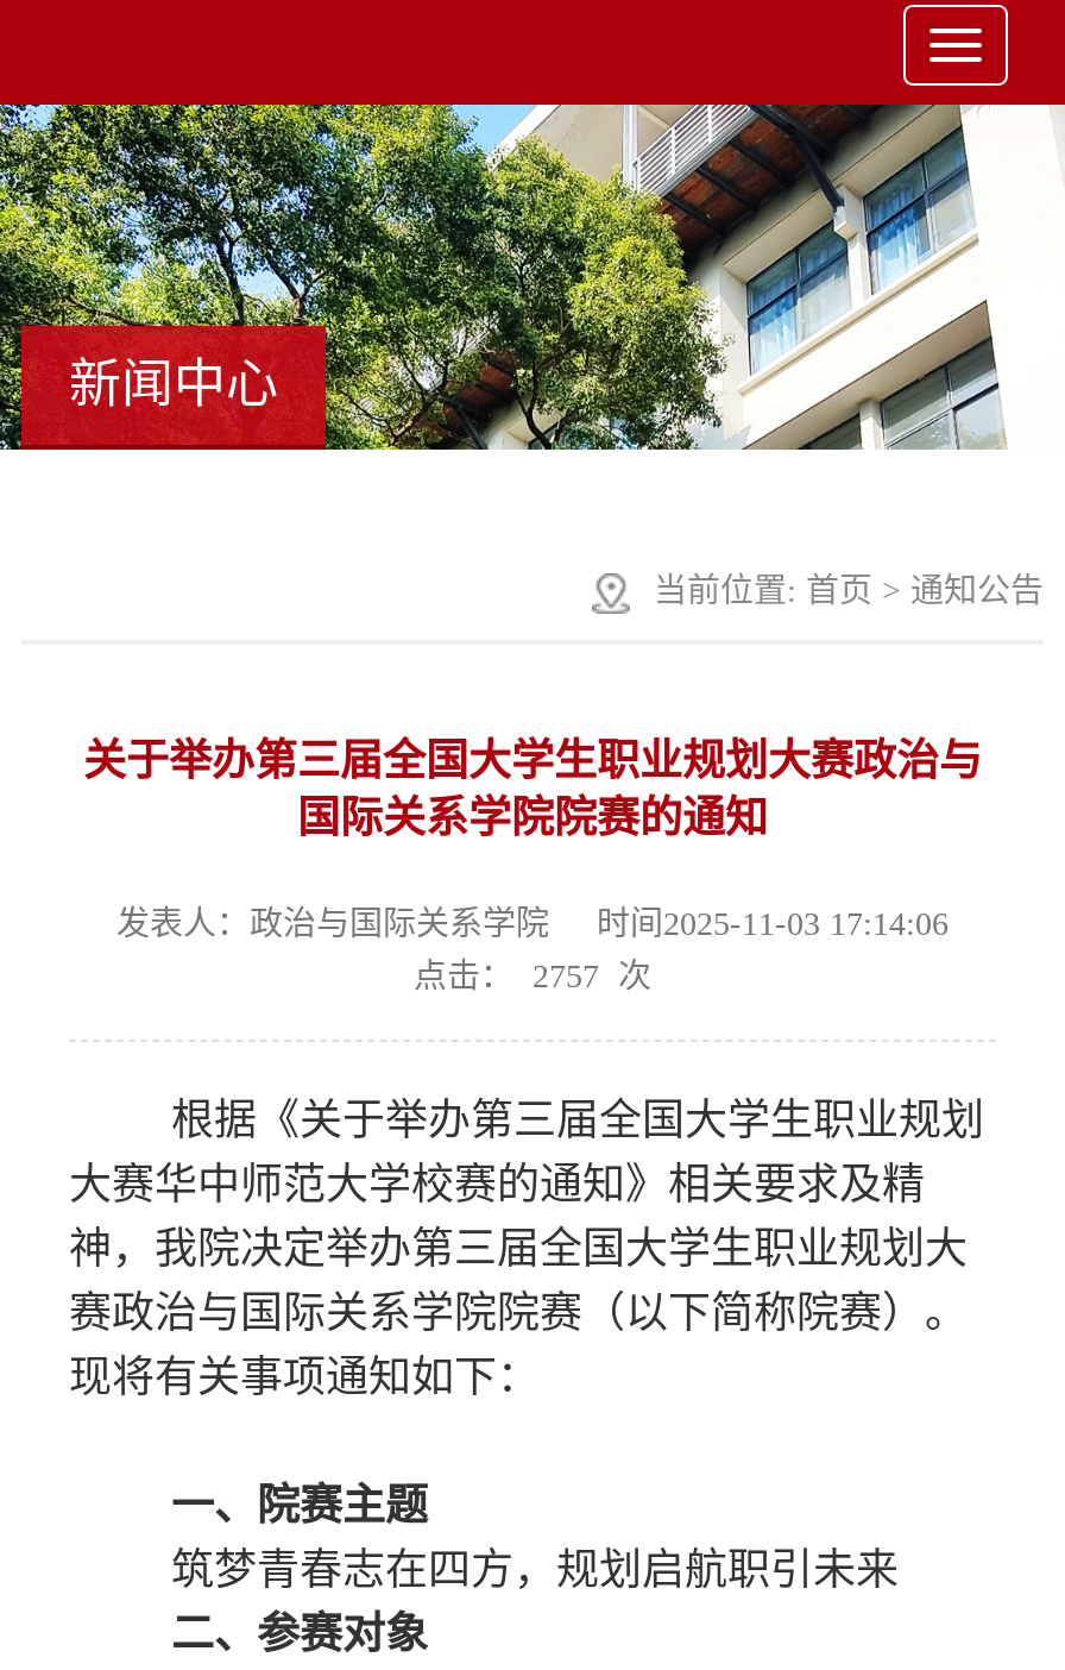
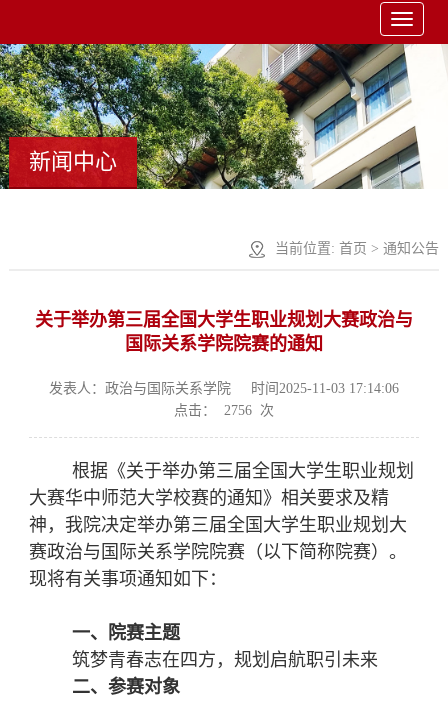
[414,960,651,996] 点击： 2757 次 -> [174,403,274,418] 点击： 2756 次

